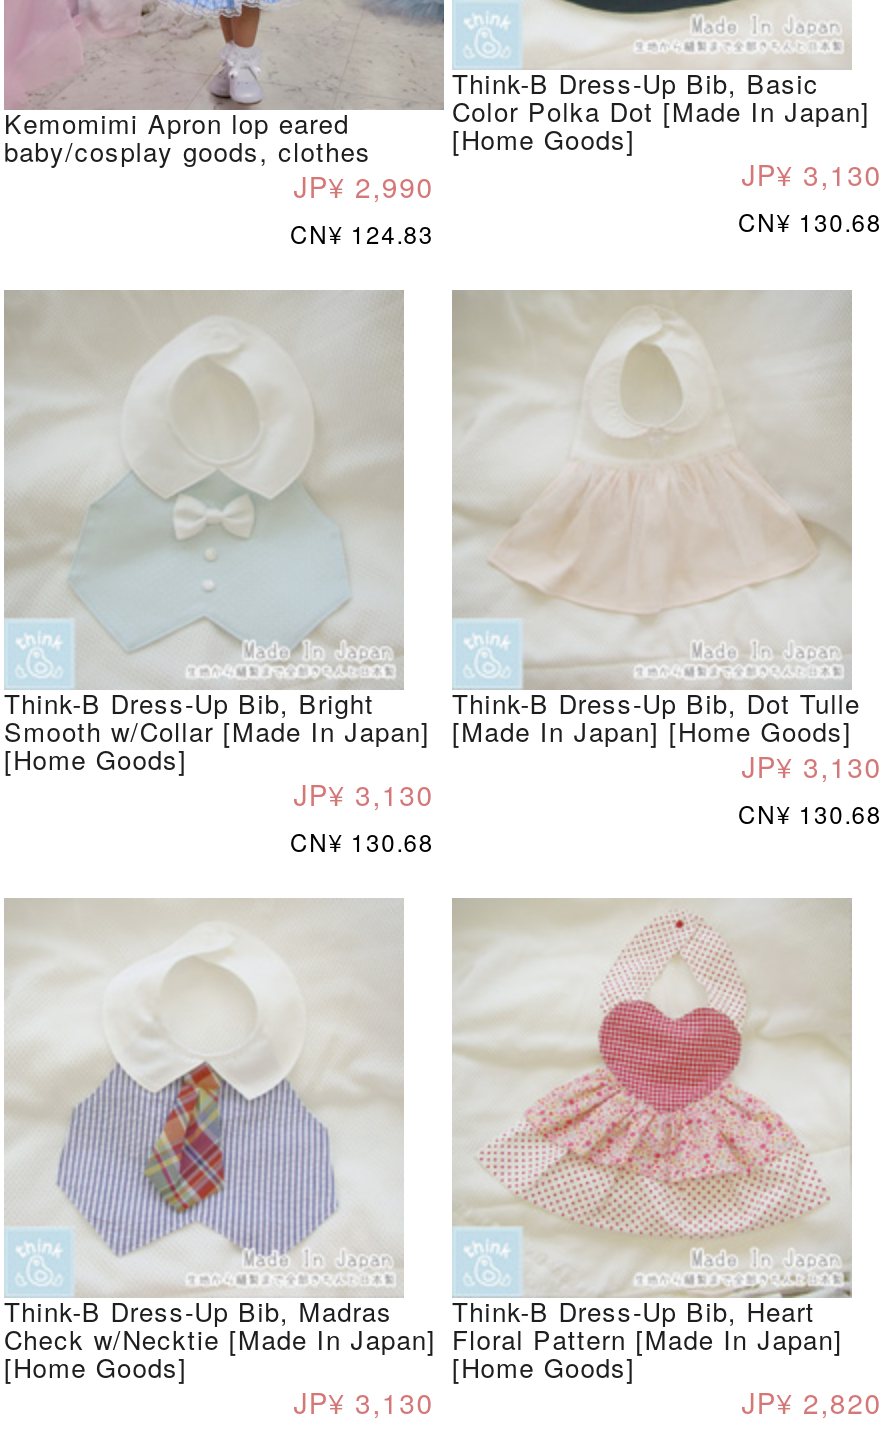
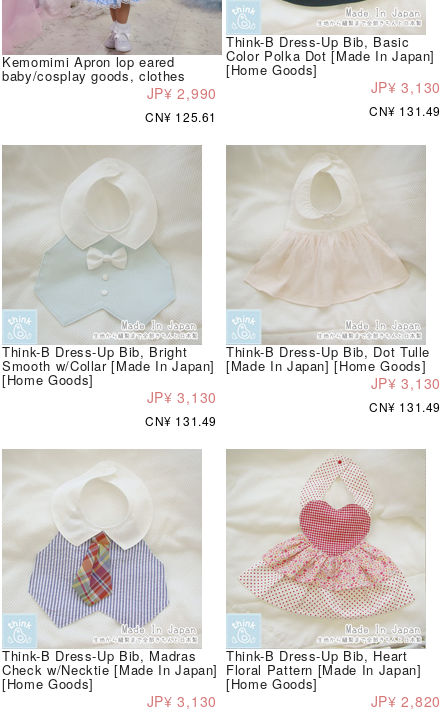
[738,204,882,238] CN¥ 130.68 -> [369,102,441,119] CN¥ 131.49
[290,216,434,250] CN¥ 124.83 -> [145,108,217,125] CN¥ 125.61
[738,796,882,830] CN¥ 130.68 -> [369,398,441,415] CN¥ 131.49
[290,824,434,858] CN¥ 130.68 -> [145,412,217,429] CN¥ 131.49

